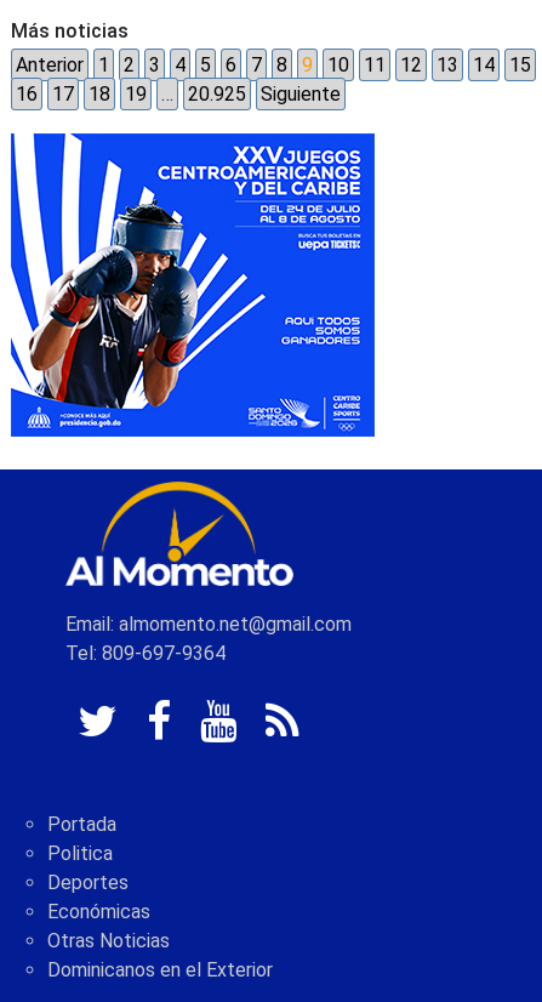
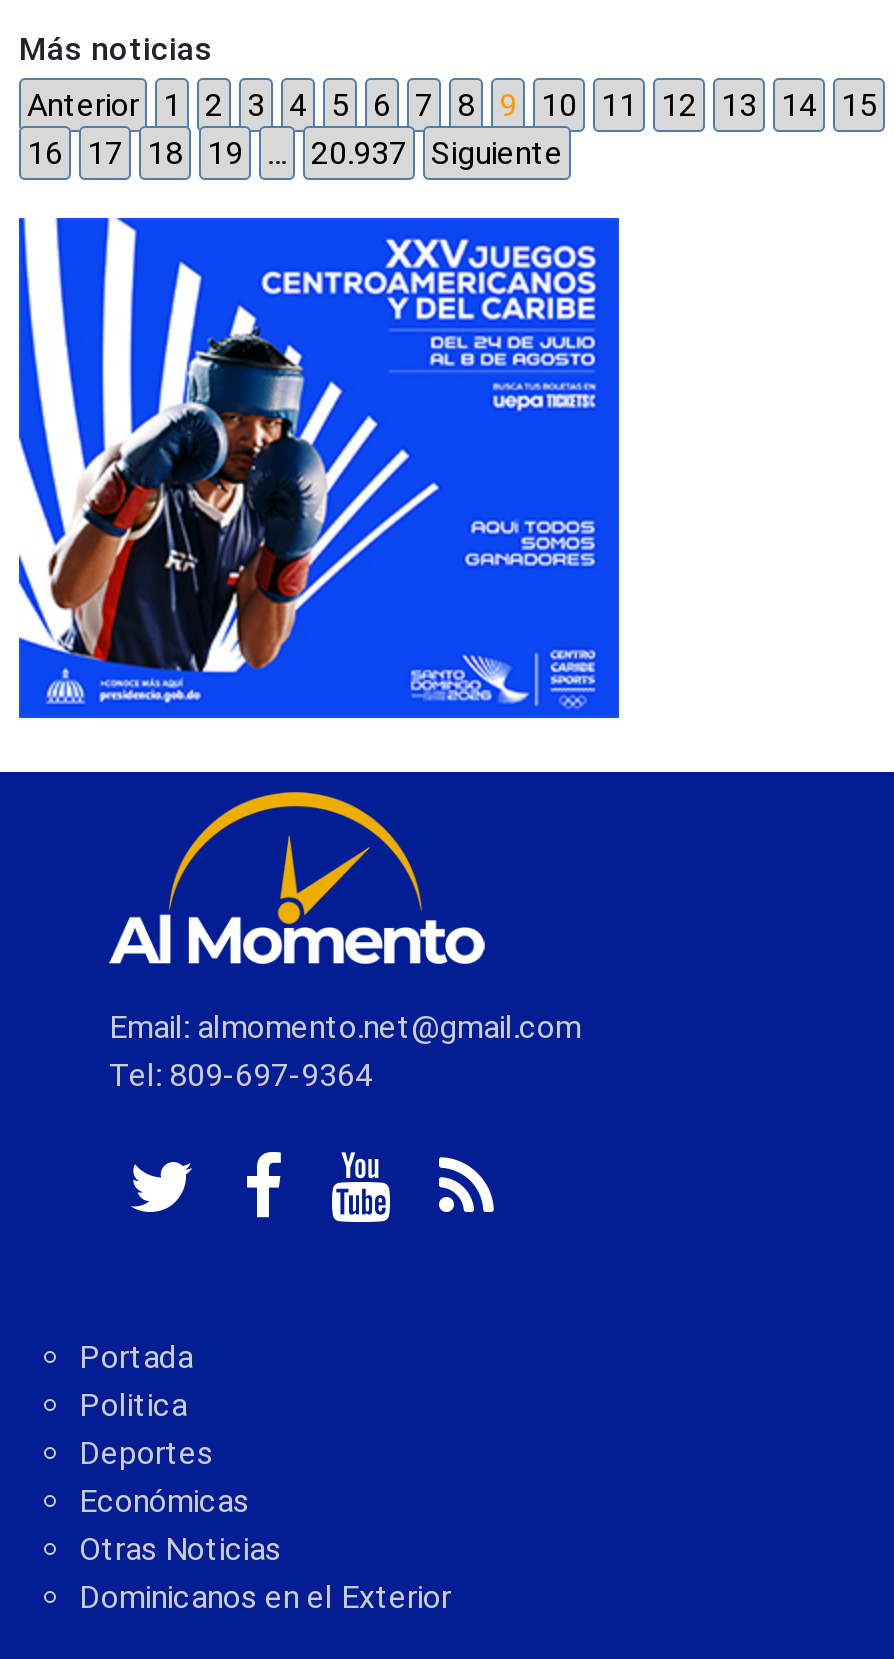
[188,82,246,105] 20.925 -> [311,133,407,171] 20.937

